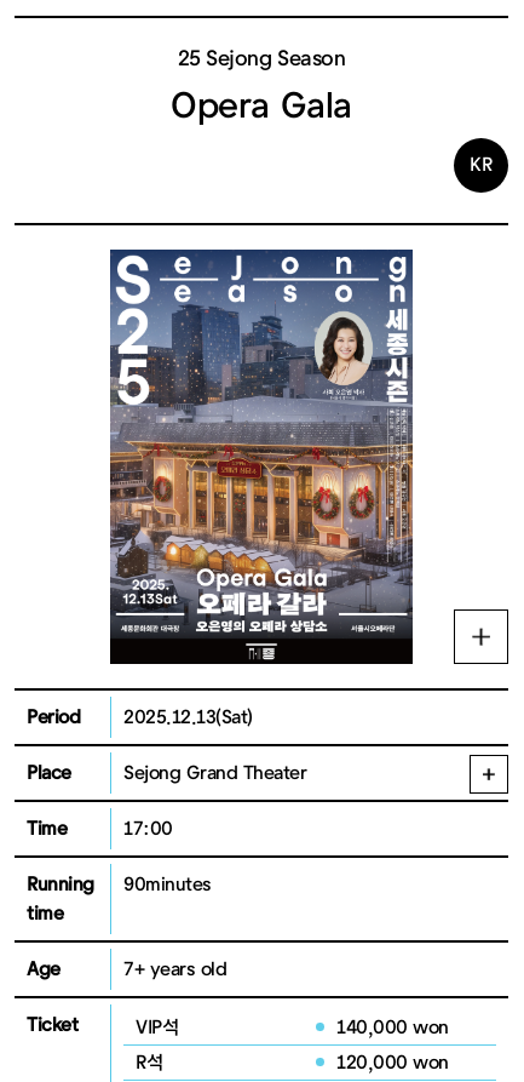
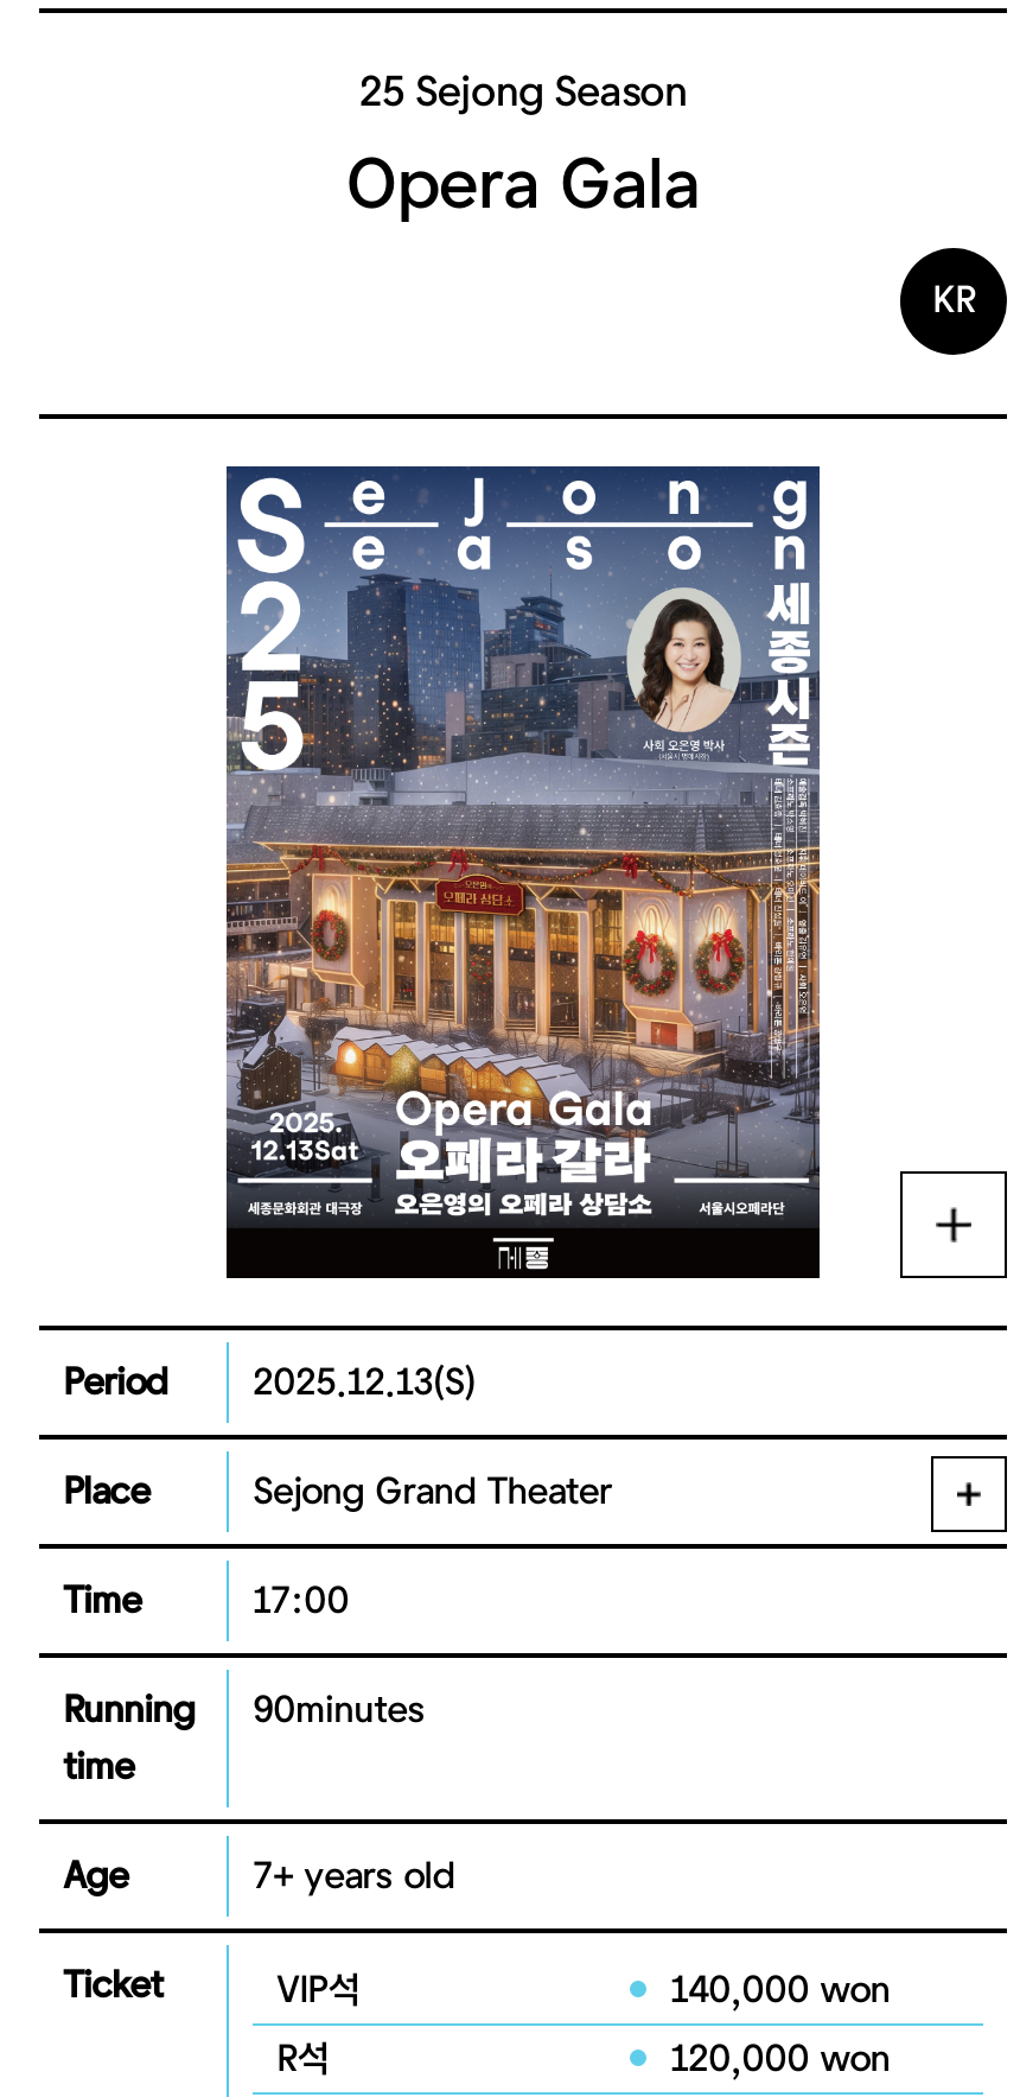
[27,706,253,728] Period 2025.12.13(Sat) -> [63,1361,475,1404] Period 2025.12.13(S)

